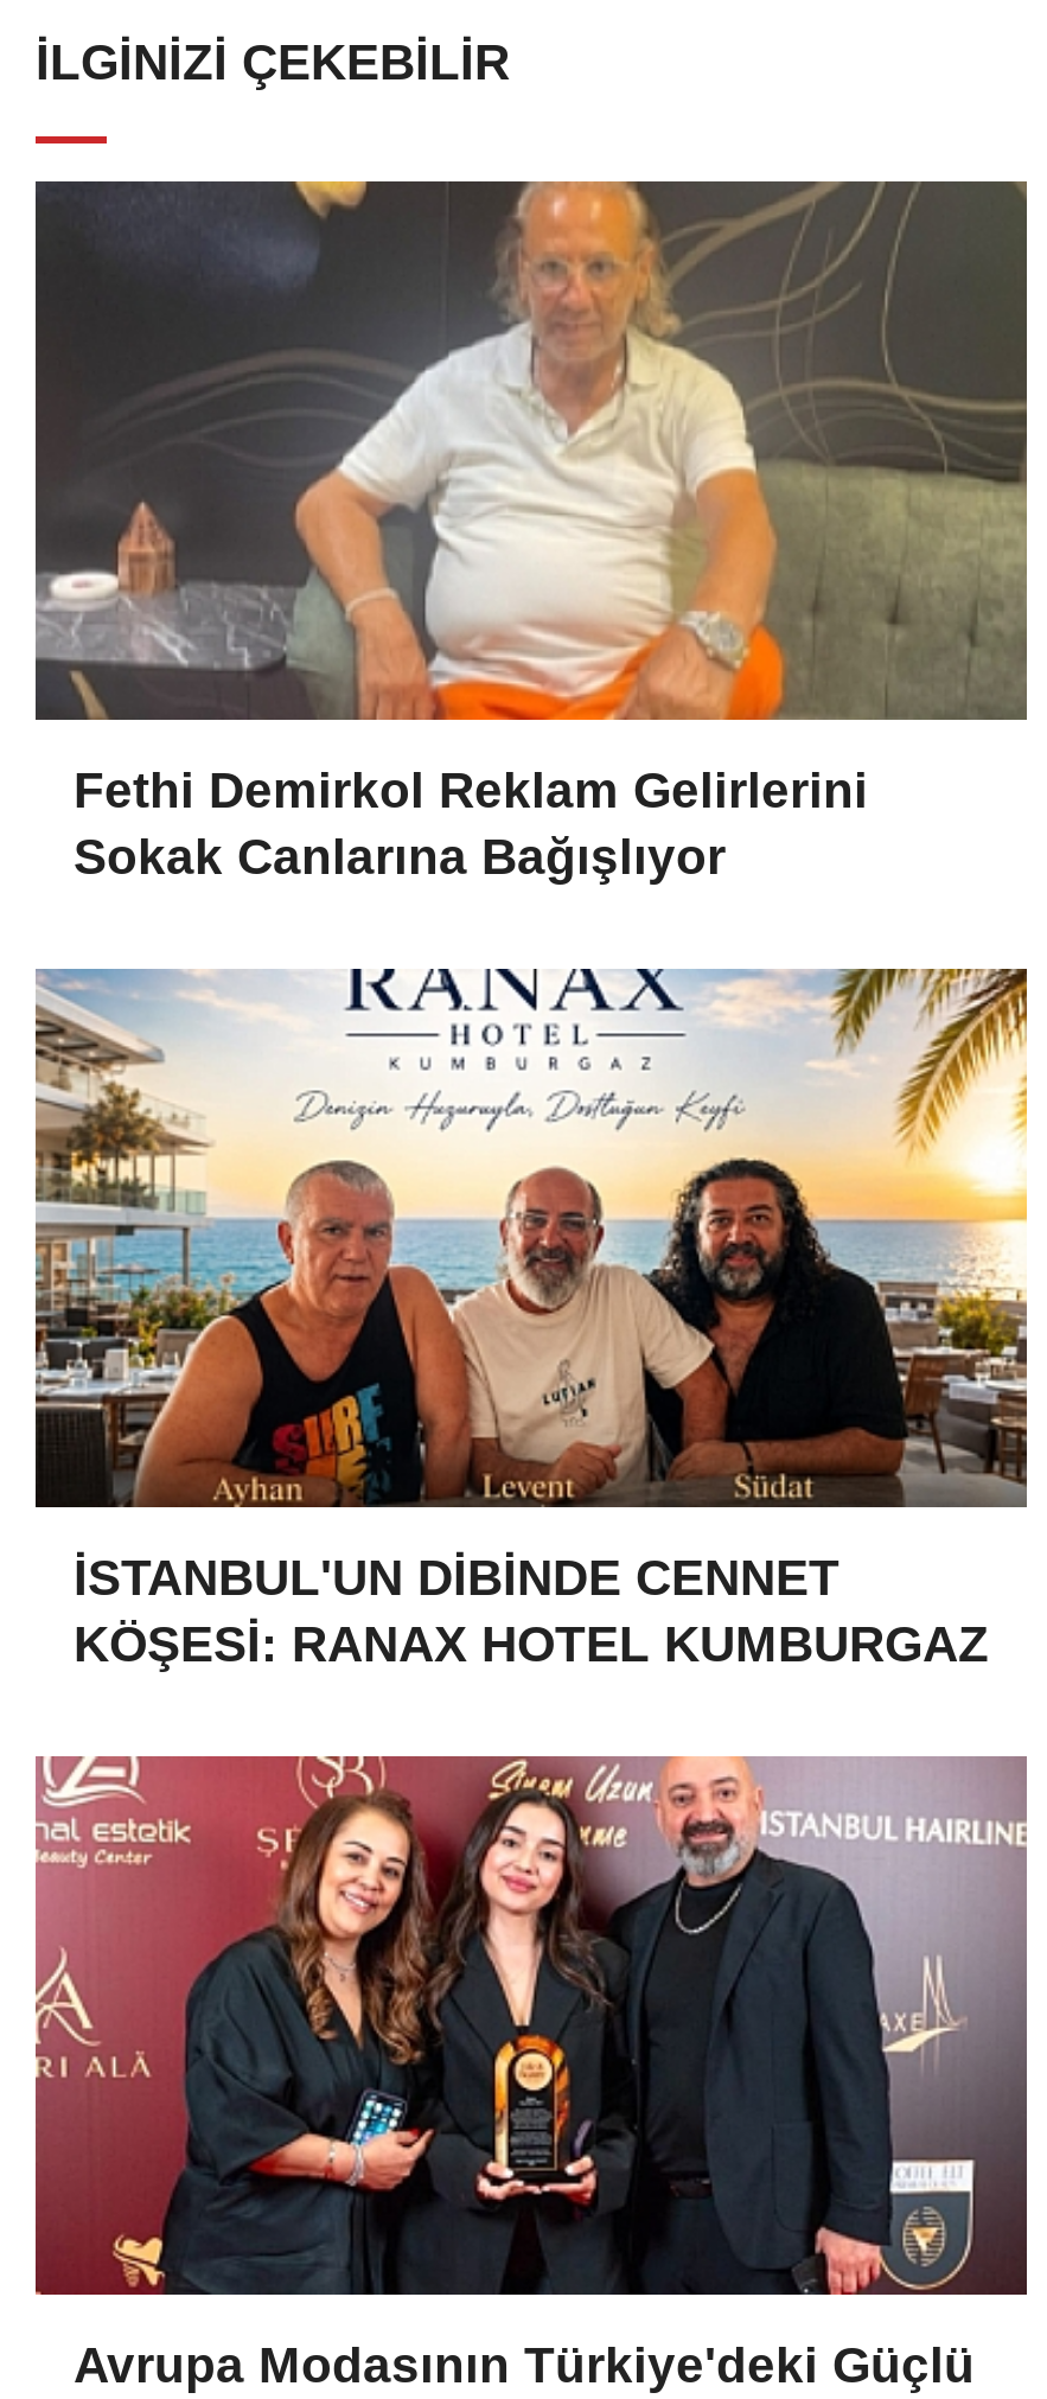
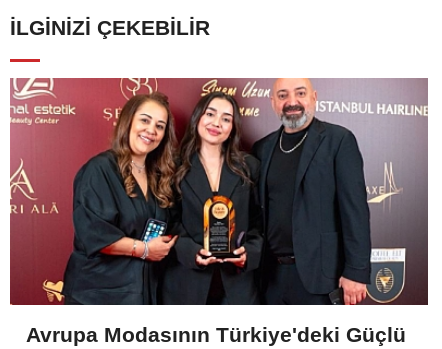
[33,179,1027,883] [image] | Fethi Demirkol Reklam Gelirlerini | Sokak Canlarına Bağışlıyor -> none
[33,966,1029,1670] [image] | İSTANBUL'UN DİBİNDE CENNET | KÖŞESİ: RANAX HOTEL KUMBURGAZ -> none

